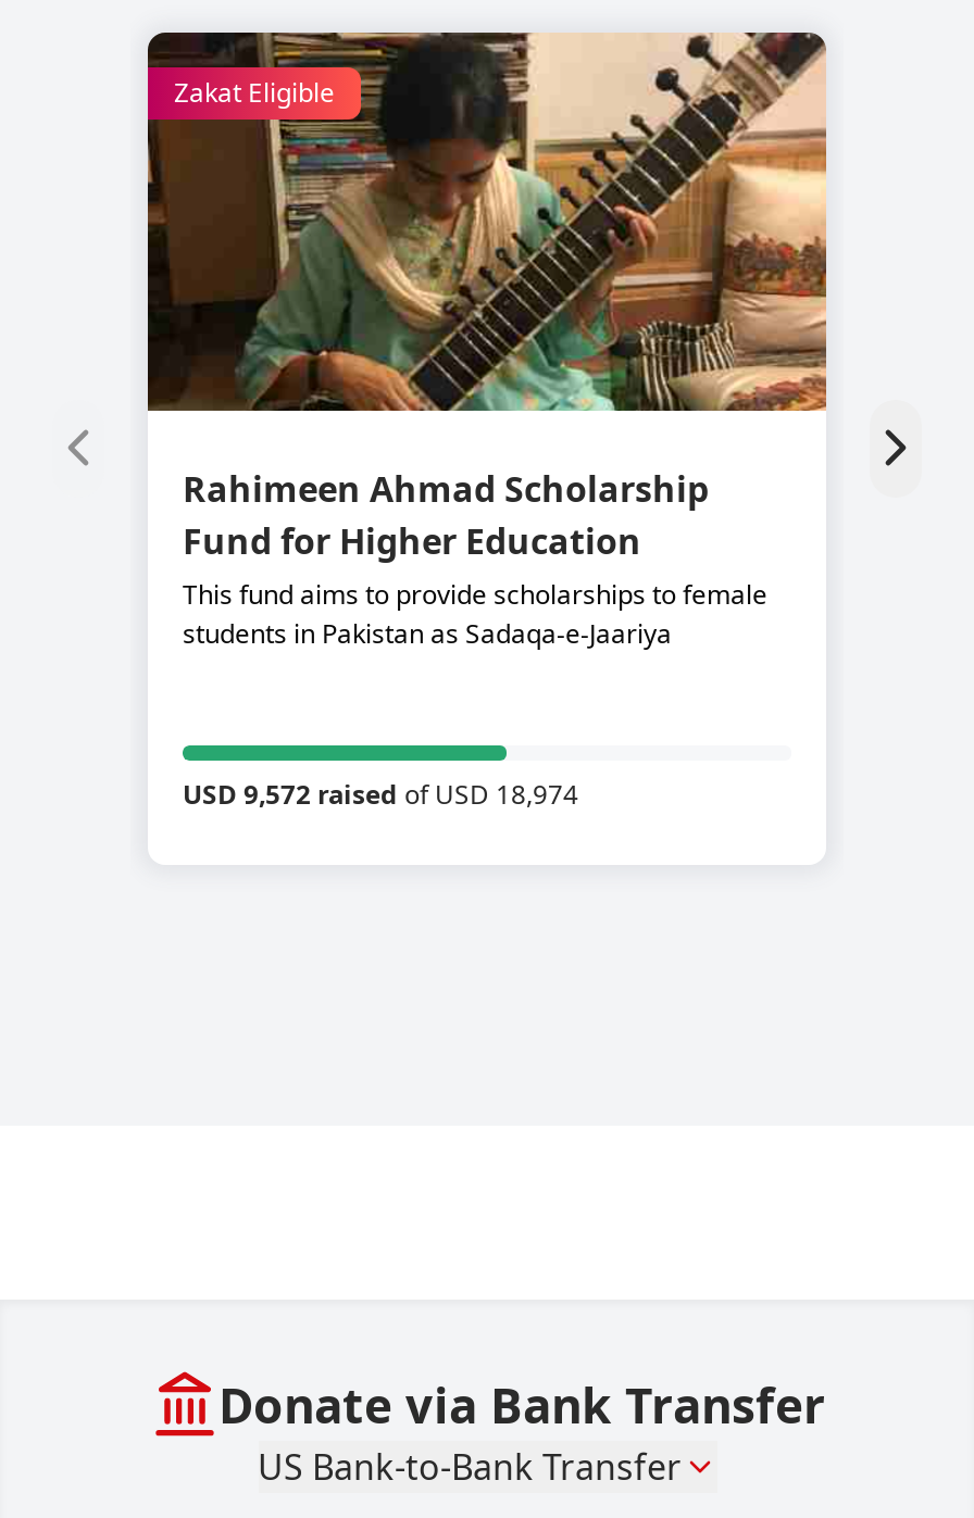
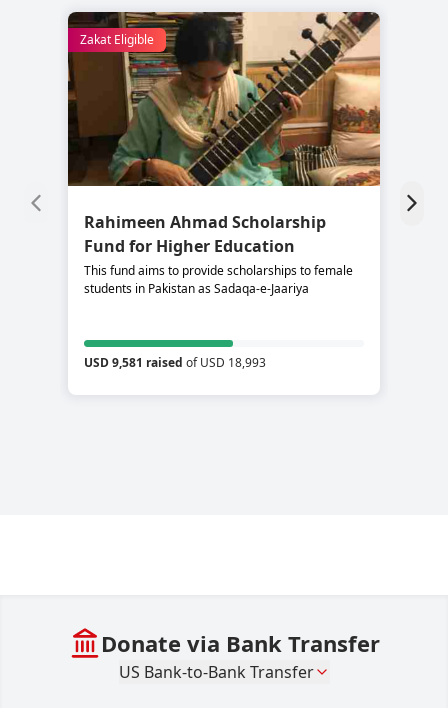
[183,775,578,812] USD 9,572 raised of USD 18,974 -> [84,354,266,371] USD 9,581 raised of USD 18,993

